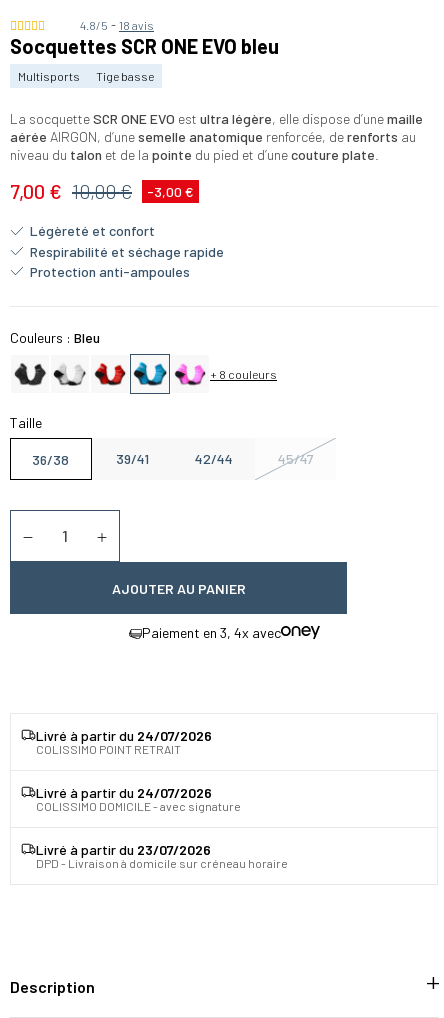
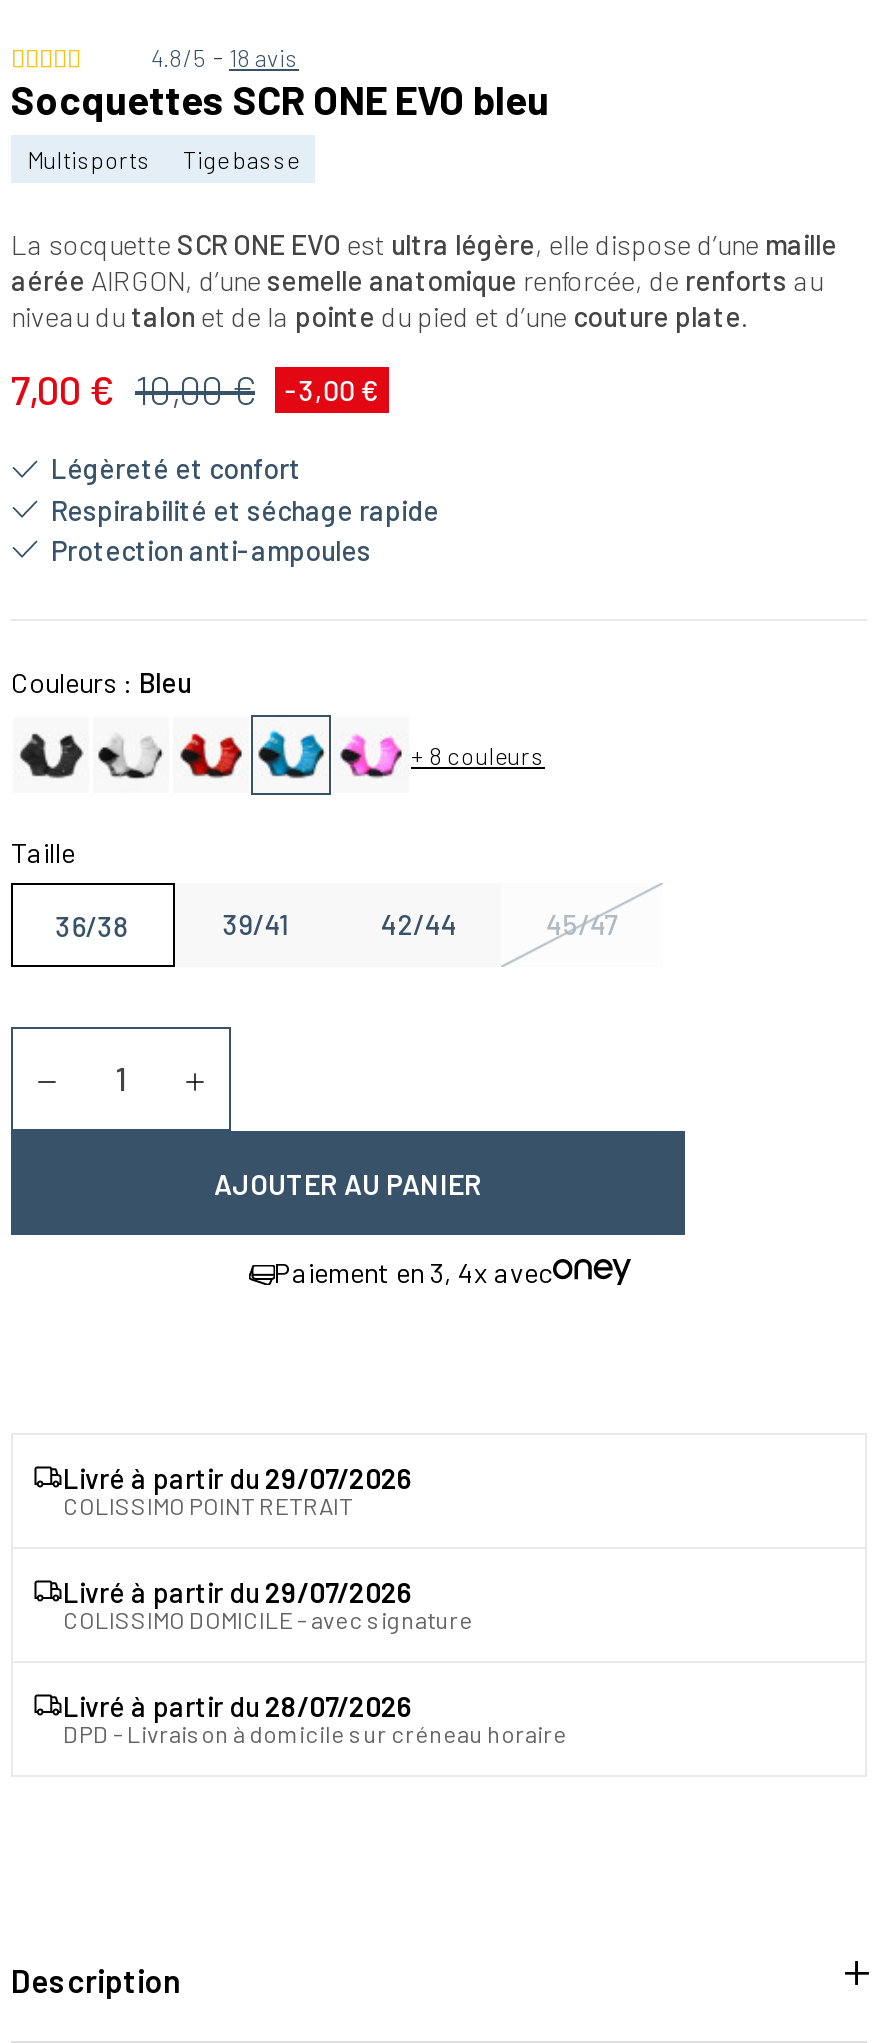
[36,727,212,744] Livré à partir du 24/07/2026 -> [63,1460,413,1494] Livré à partir du 29/07/2026
[36,784,212,801] Livré à partir du 24/07/2026 -> [63,1574,413,1608] Livré à partir du 29/07/2026
[36,841,211,858] Livré à partir du 23/07/2026 -> [63,1688,413,1722] Livré à partir du 28/07/2026

